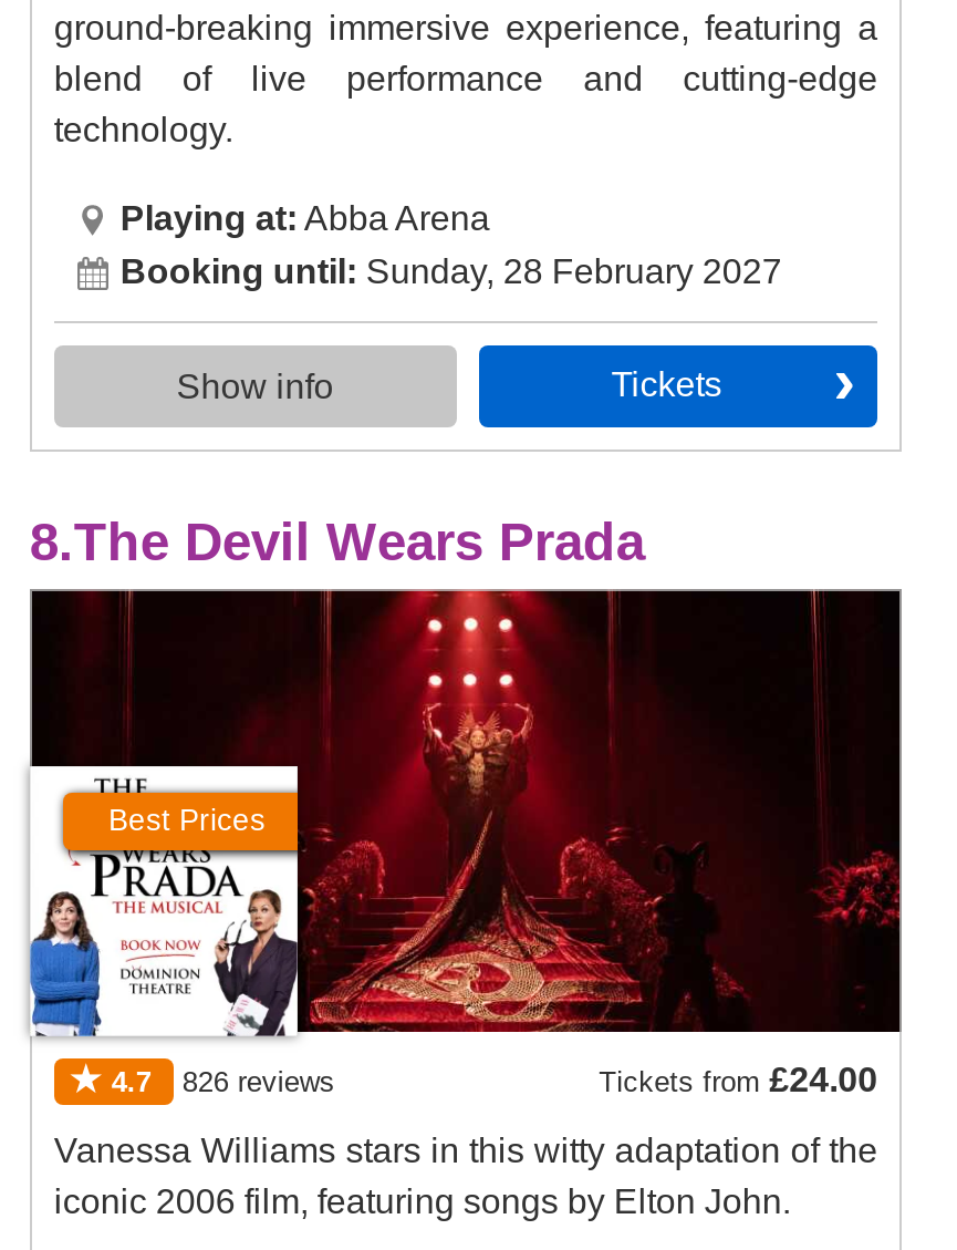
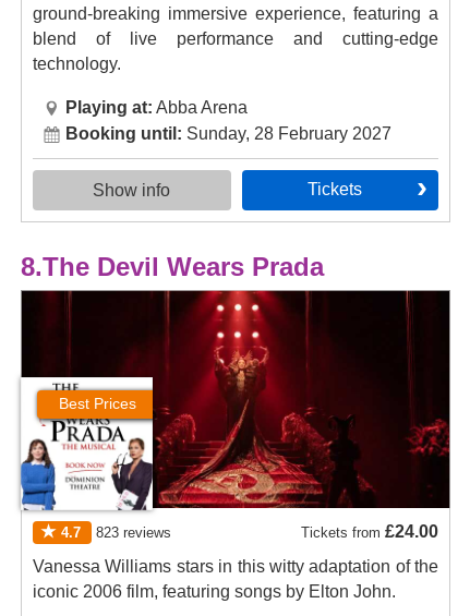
[112,1064,335,1097] 4.7 826 reviews -> [61,524,171,540] 4.7 823 reviews

